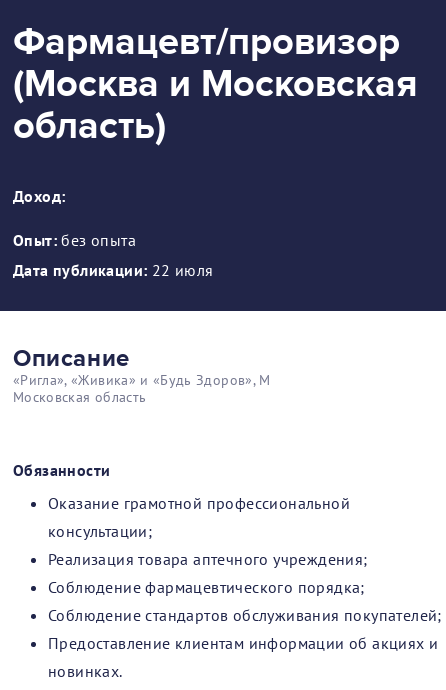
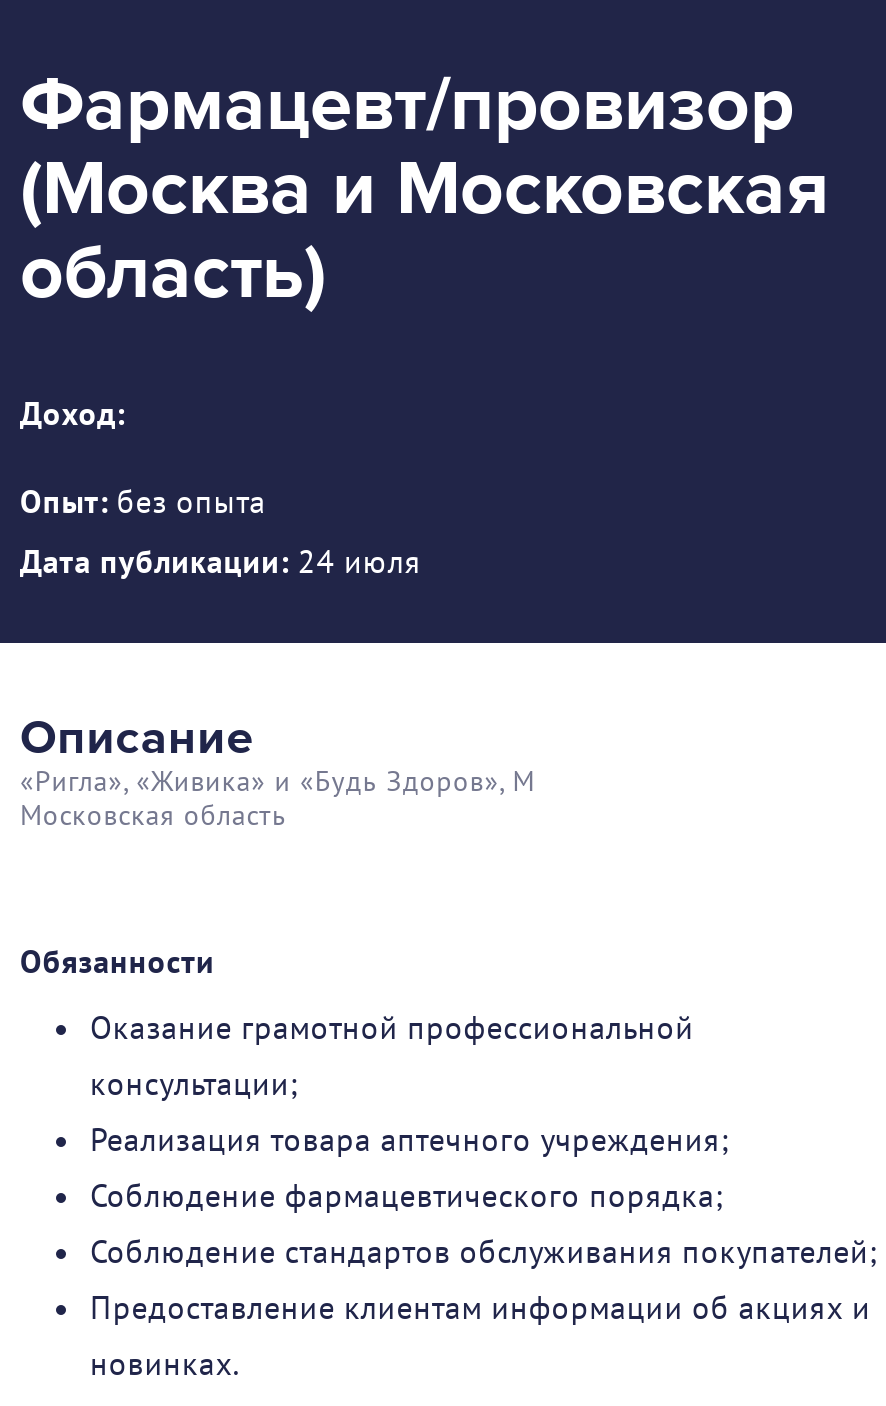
[13,260,214,280] Дата публикации: 22 июля -> [20,541,421,581] Дата публикации: 24 июля

